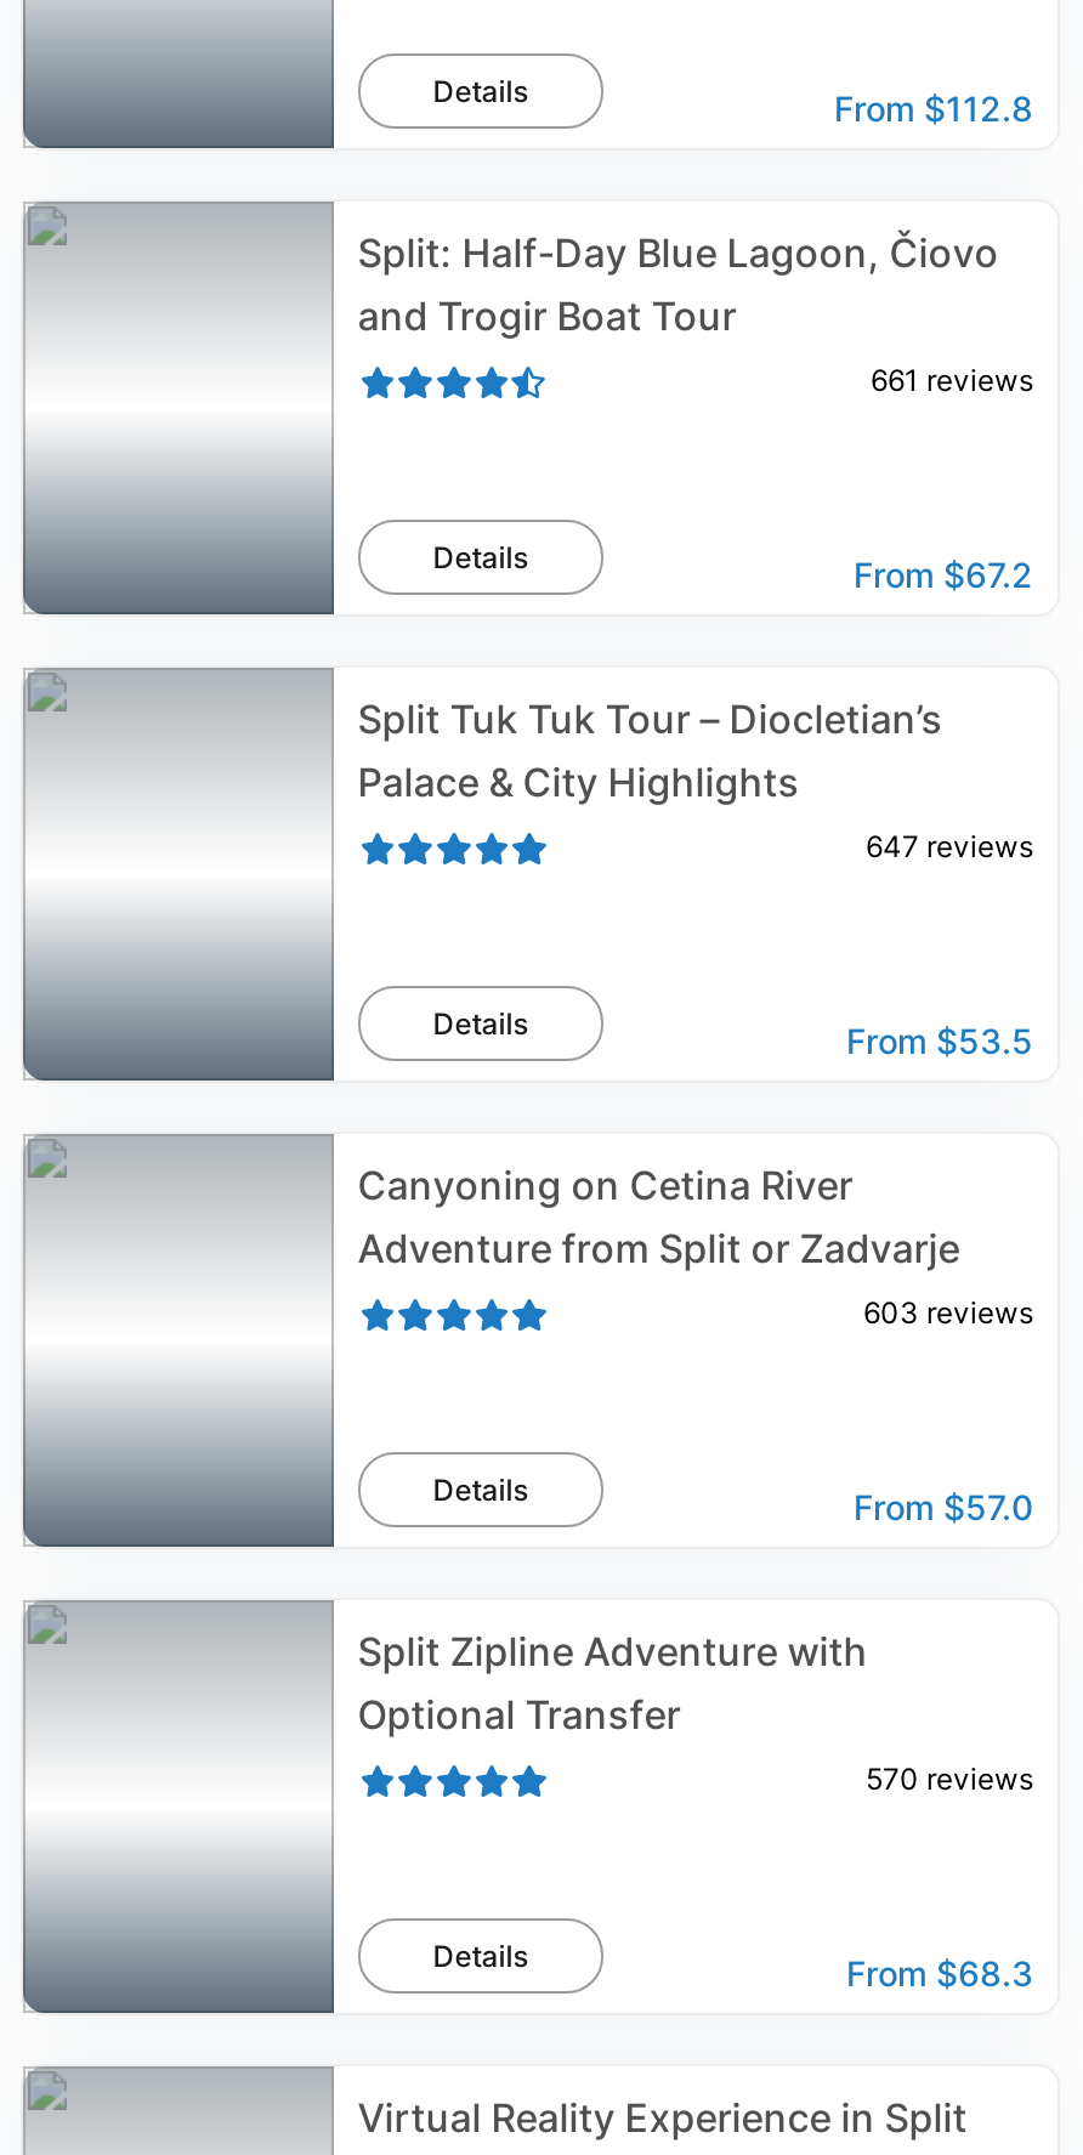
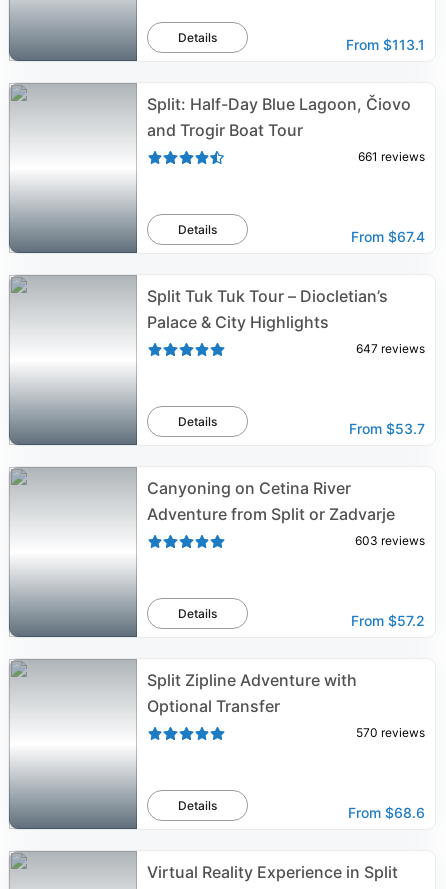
[834,87,1033,129] From $112.8 -> [346,36,425,53] From $113.1
[854,554,1033,595] From $67.2 -> [351,228,425,245] From $67.4
[846,1020,1033,1061] From $53.5 -> [349,420,425,437] From $53.7
[854,1486,1033,1527] From $57.0 -> [351,612,425,629] From $57.2
[846,1952,1033,1994] From $68.3 -> [348,804,425,821] From $68.6

